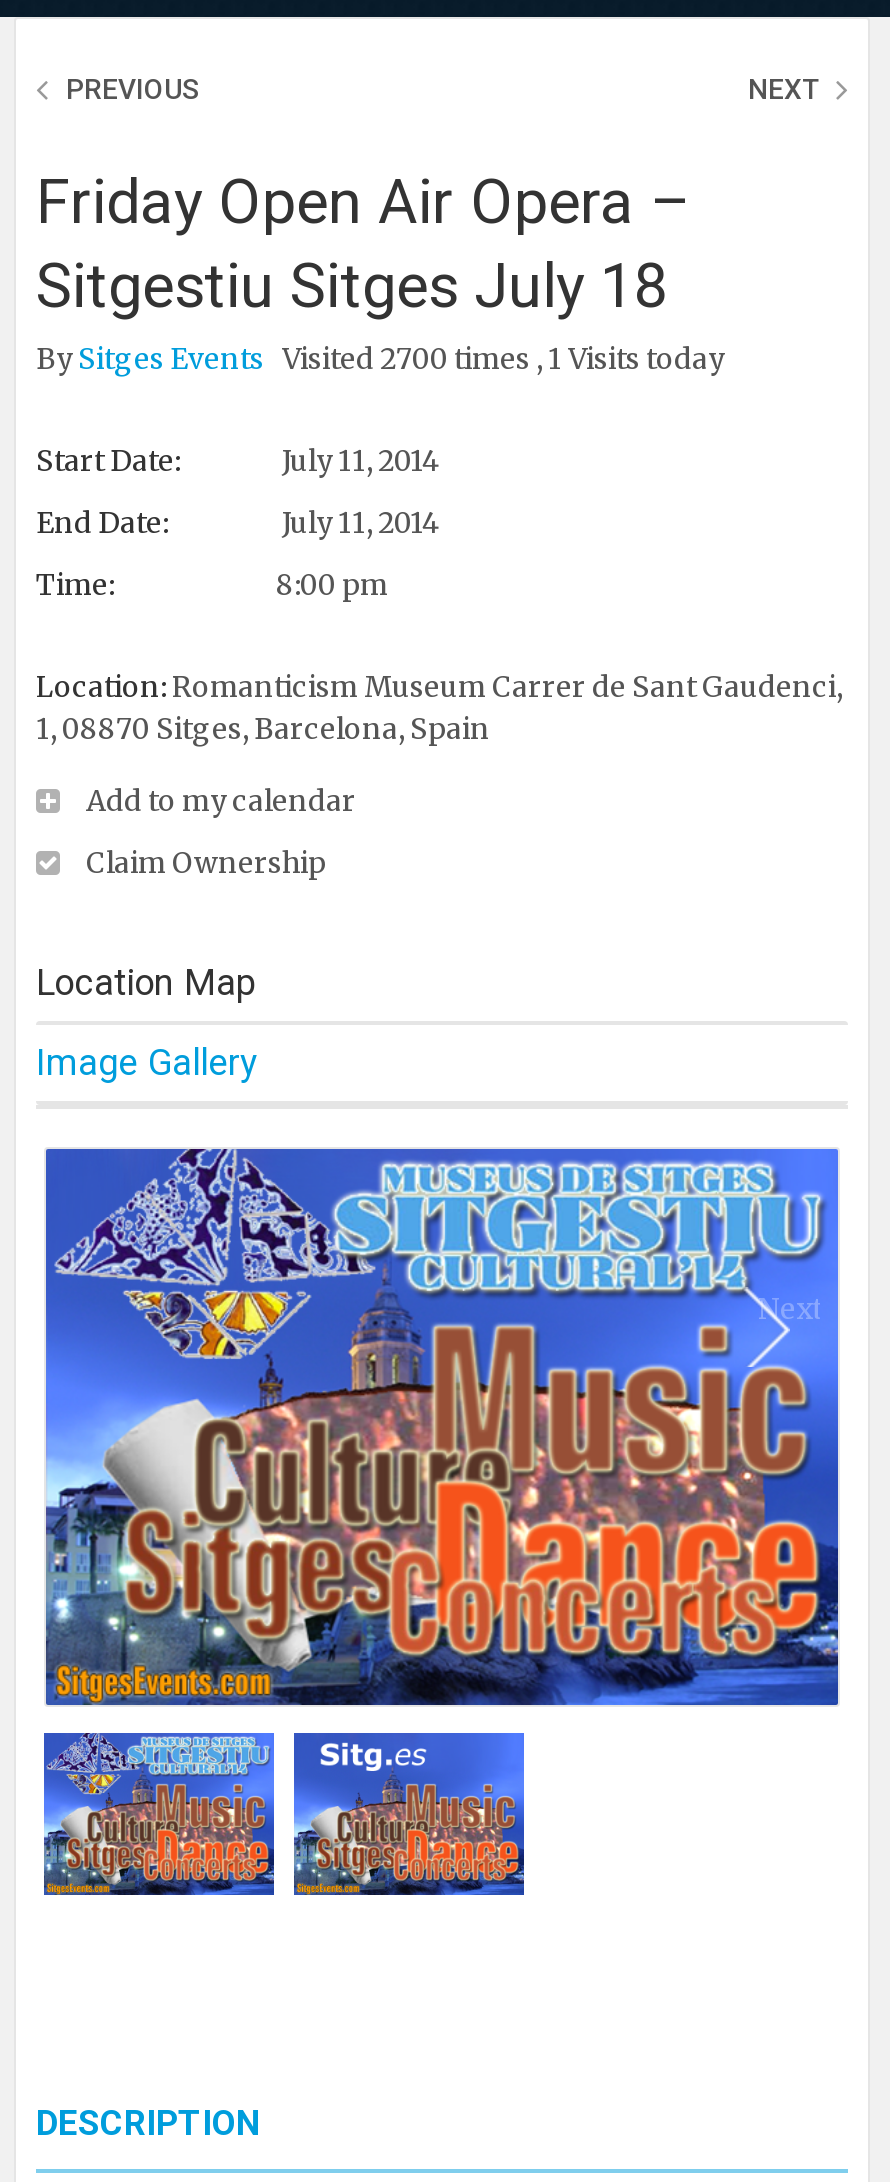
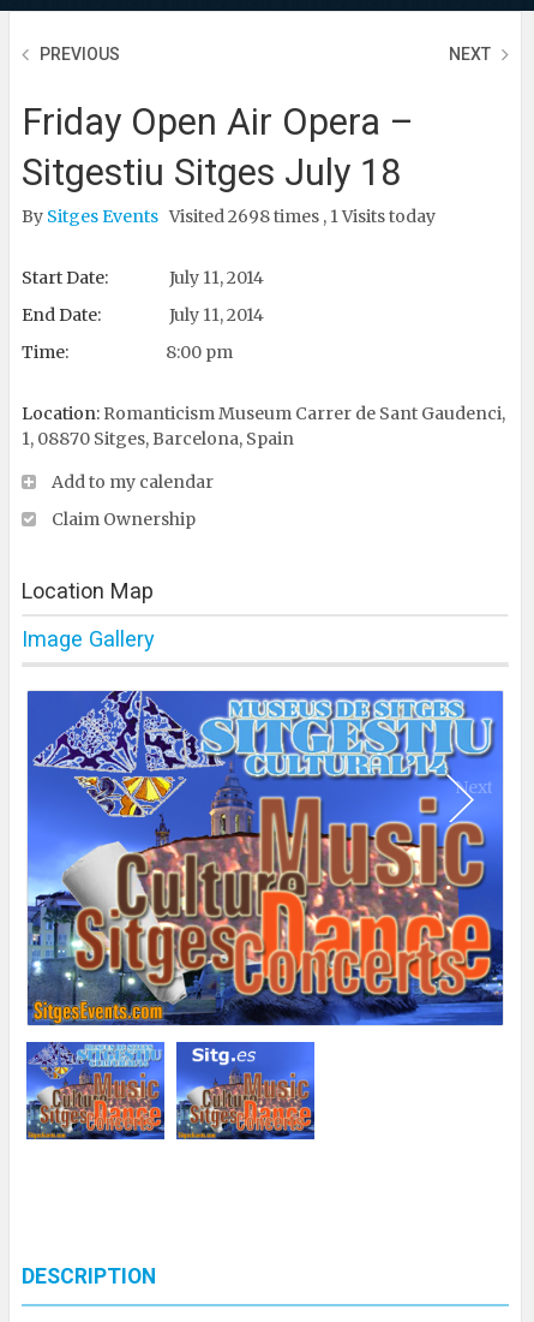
[36,341,724,377] By Sitges Events Visited 2700 times , 1 Visits today -> [22,206,436,227] By Sitges Events Visited 2698 times , 1 Visits today

